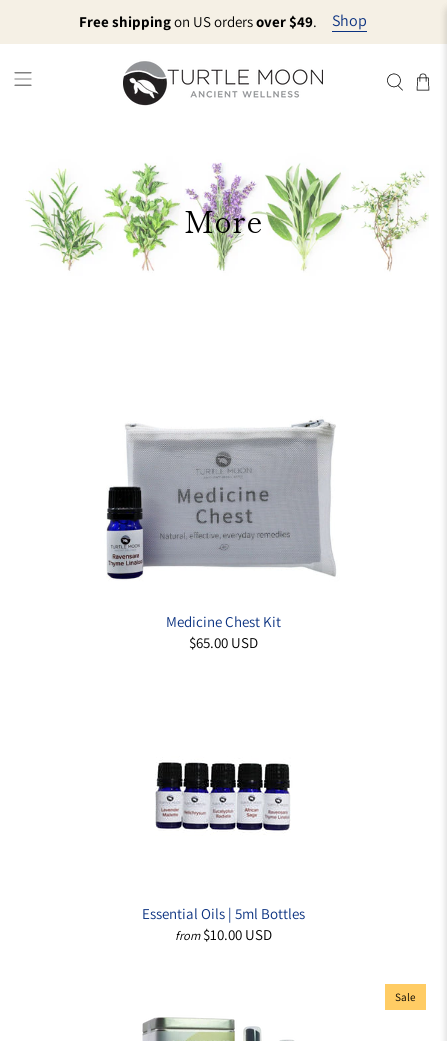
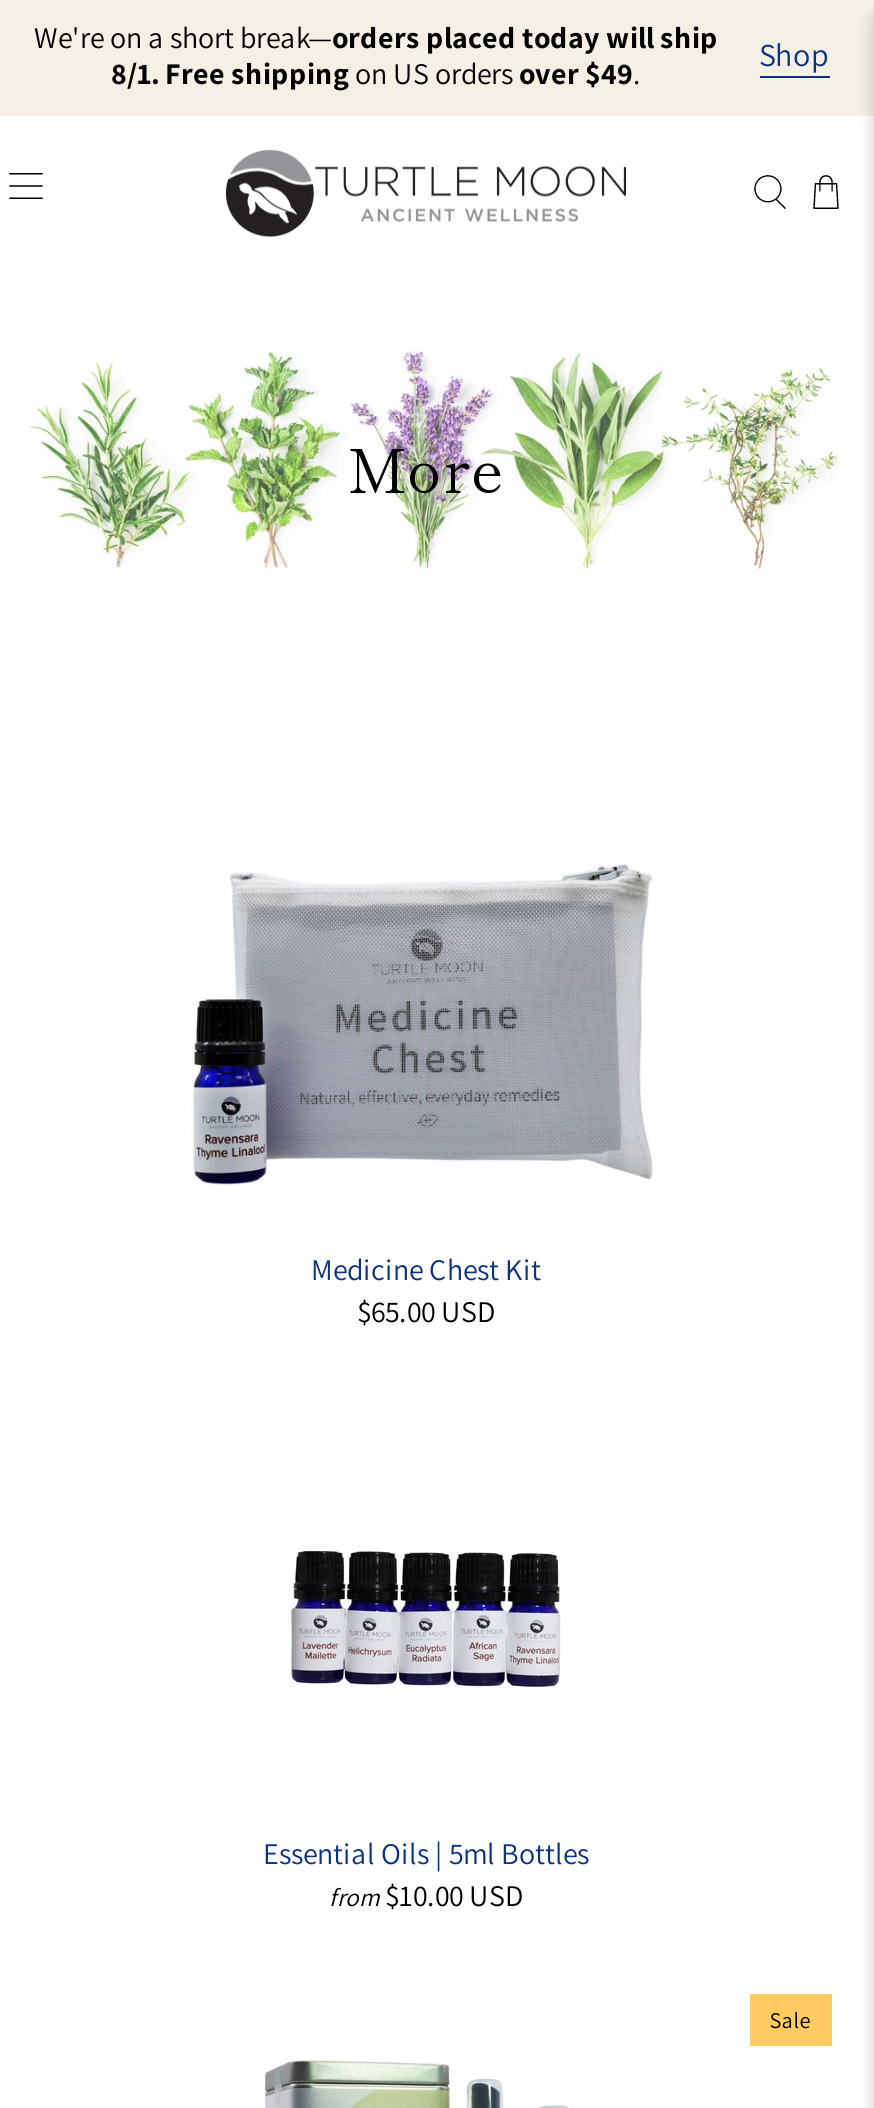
[79,12,317,31] Free shipping on US ordersover $49. -> [34,18,718,92] We're on a short break—orders placed today will ship | 8/1. Free shipping on US orders over $49.

